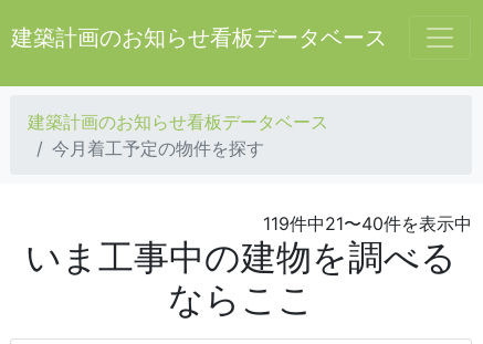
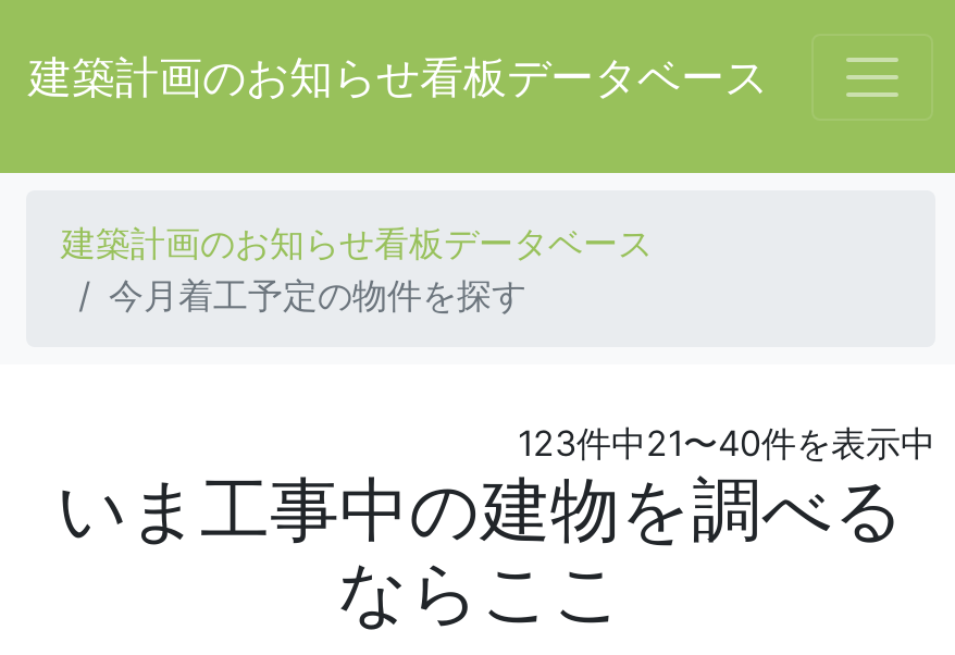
[263,212,472,234] 119件中21〜40件を表示中 -> [518,421,935,465] 123件中21〜40件を表示中

